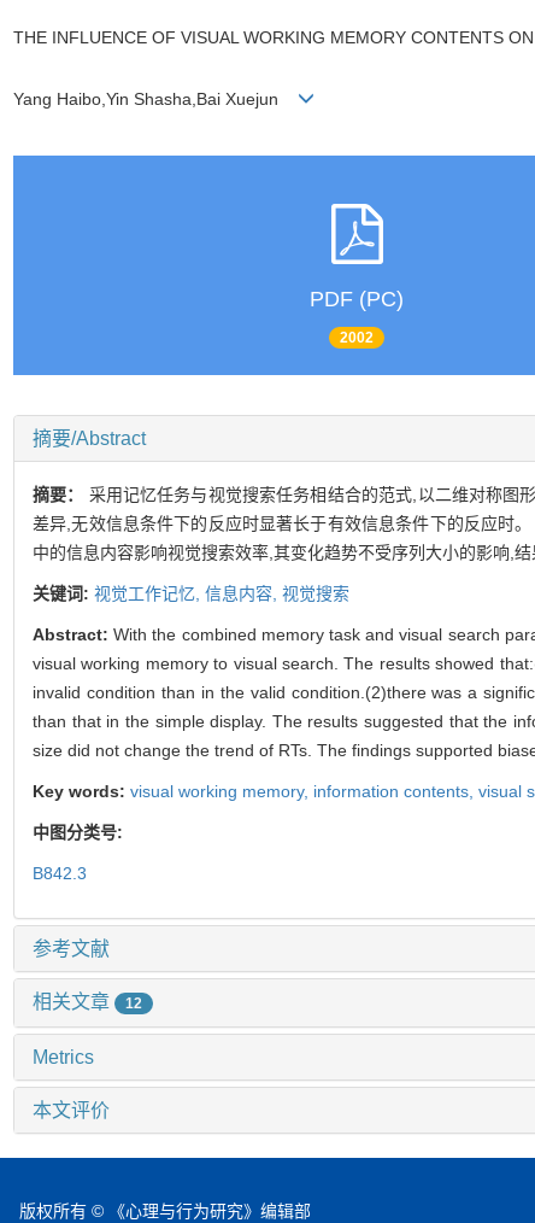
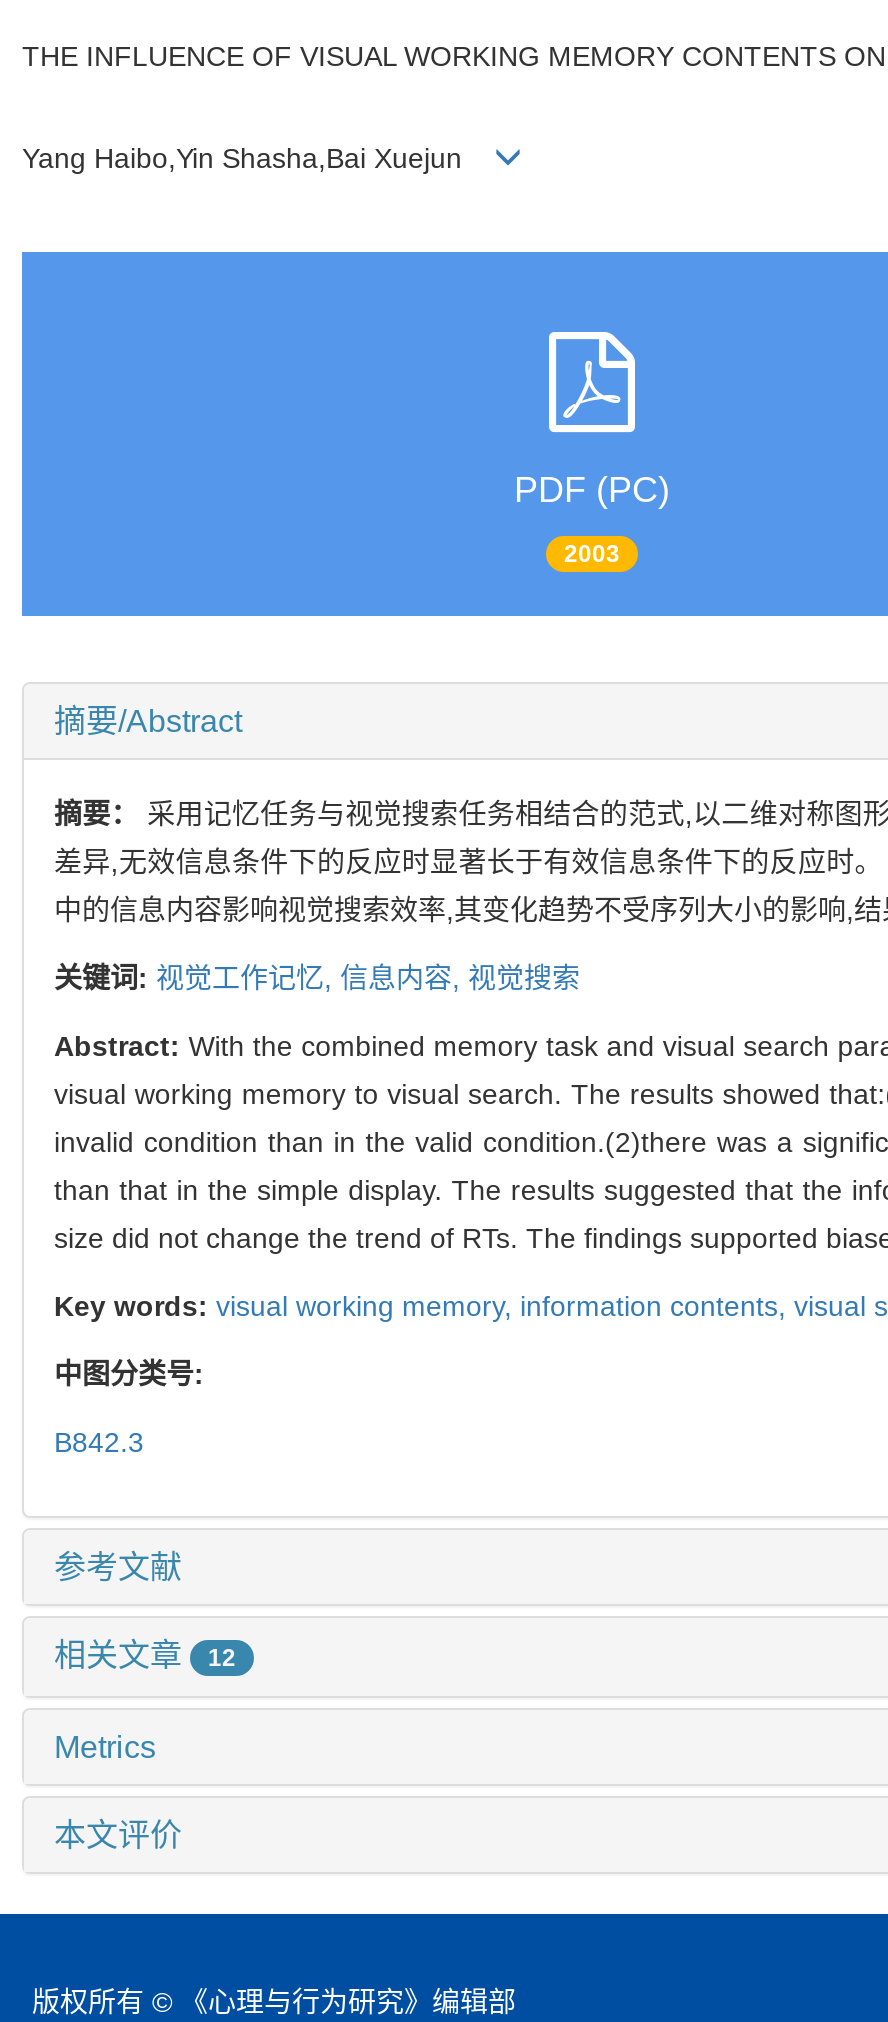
[340,330,374,346] 2002 -> [564,540,620,568] 2003

